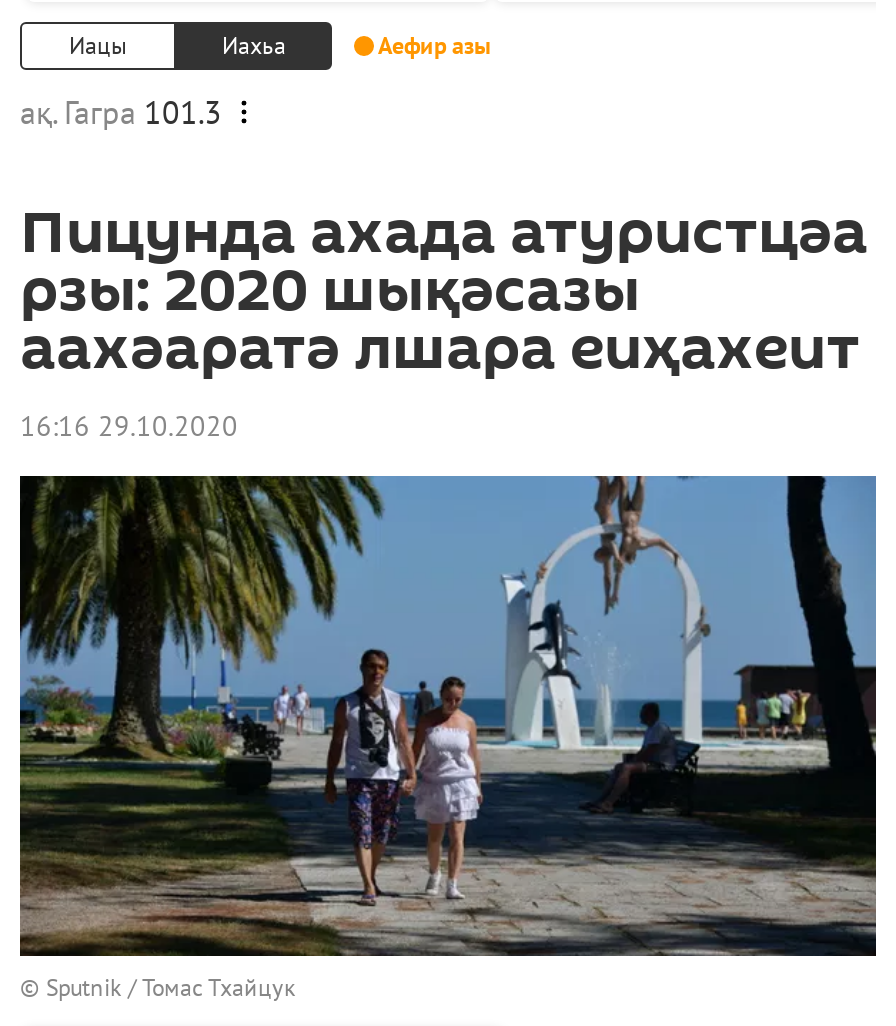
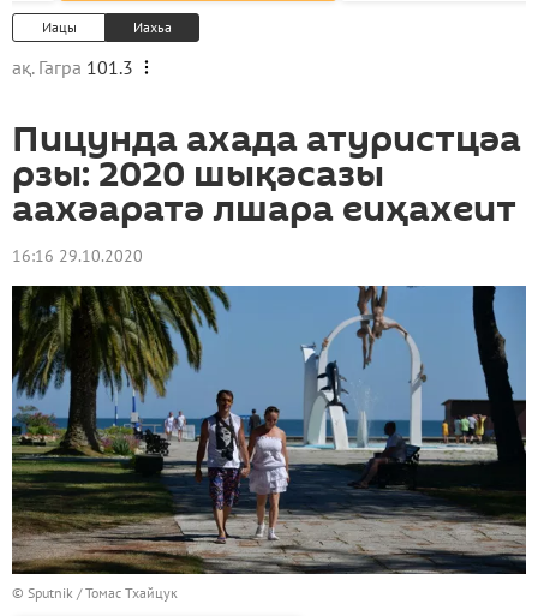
[378,30,490,60] Аефир азы -> none

